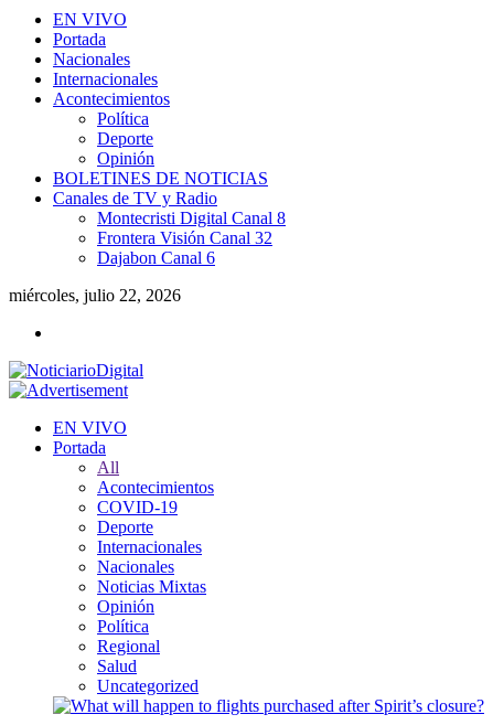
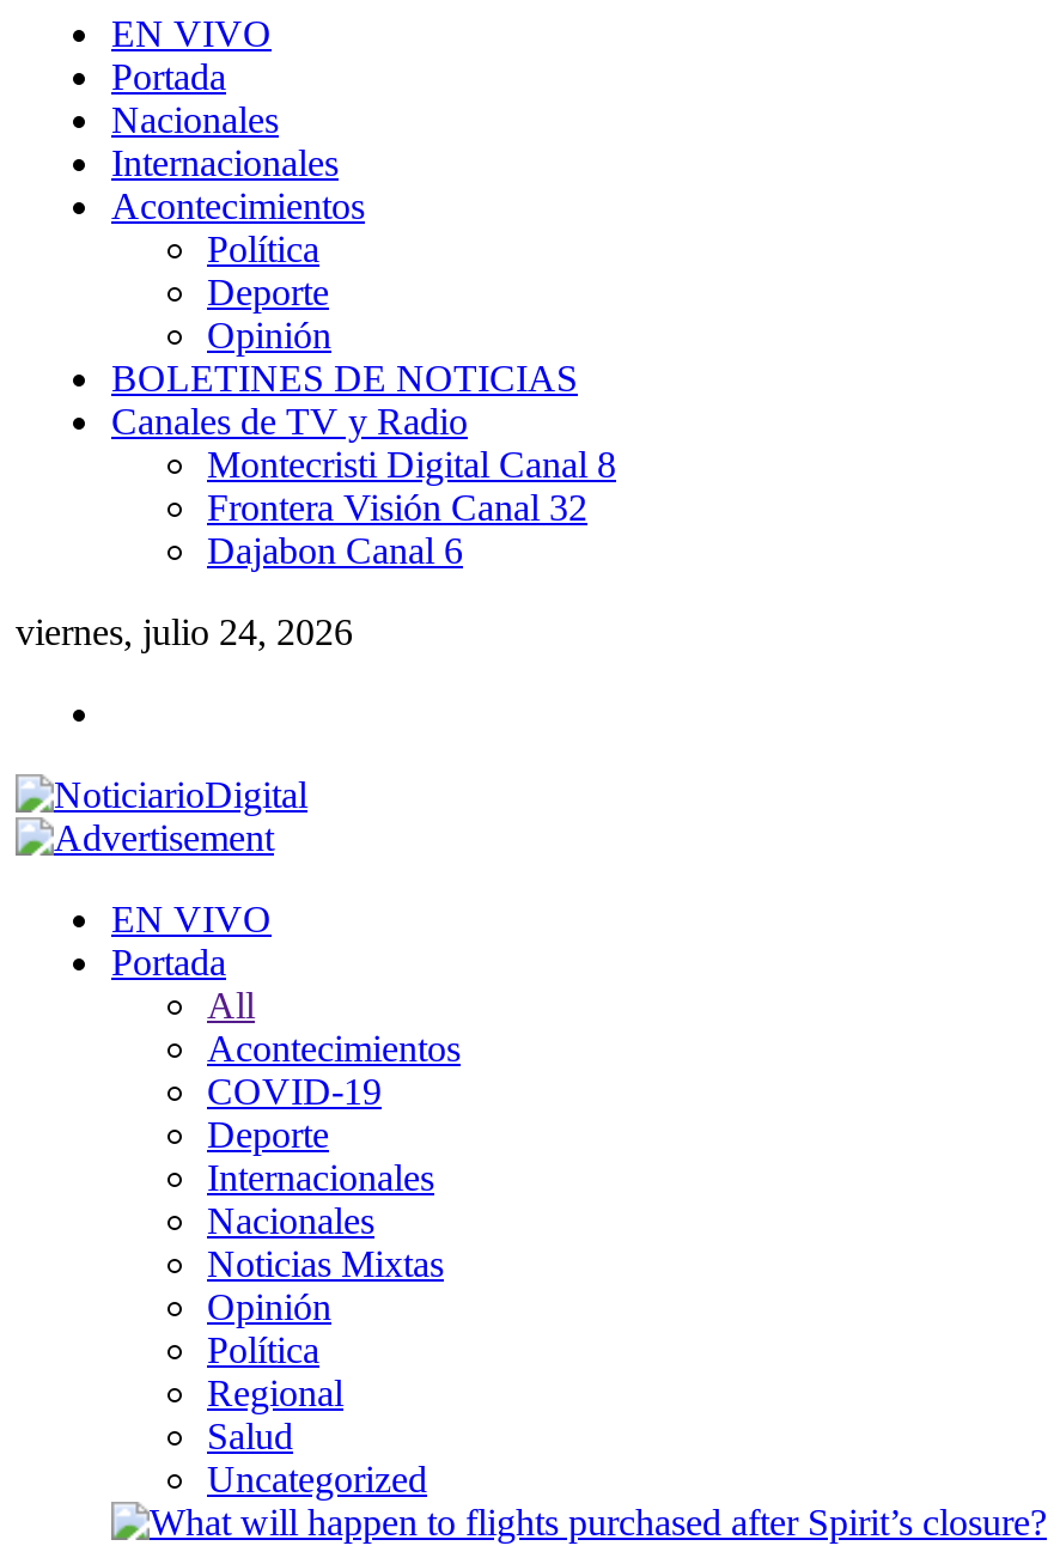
[9,286,181,305] miércoles, julio 22, 2026 -> [16,611,353,652] viernes, julio 24, 2026

